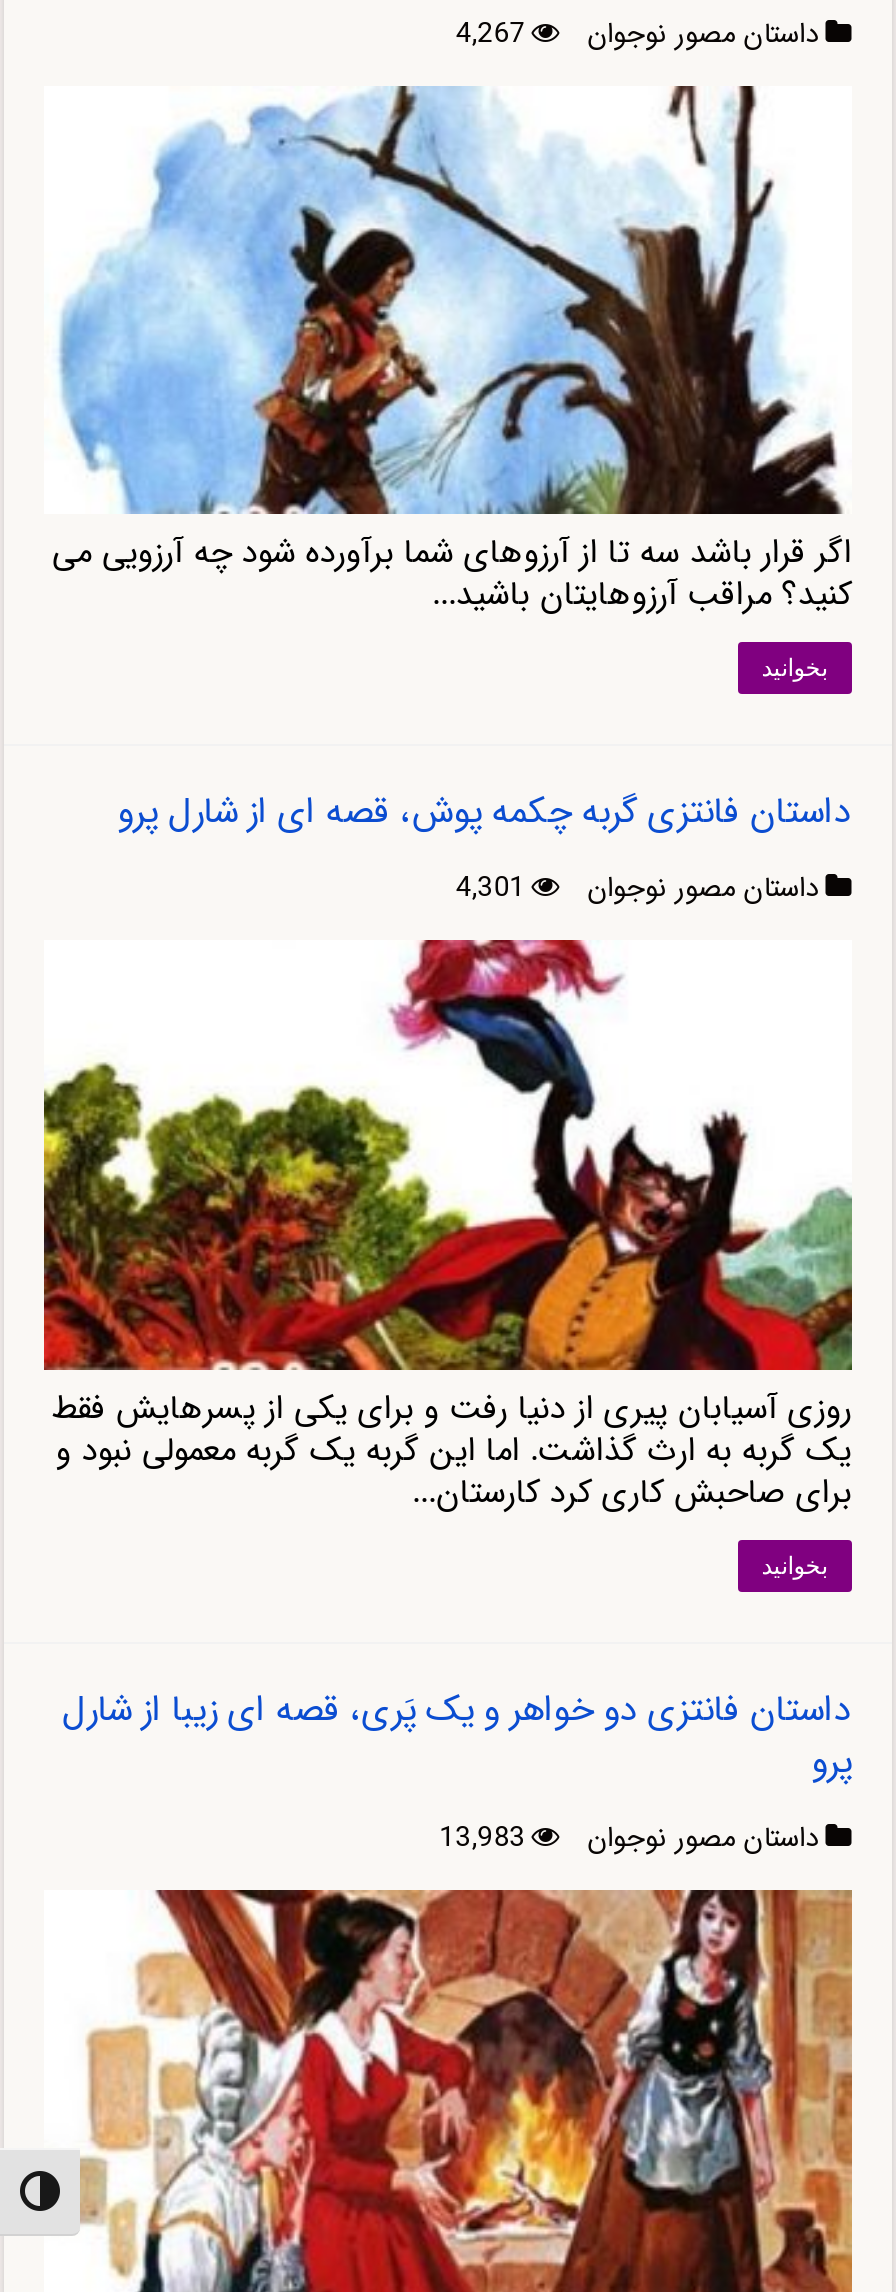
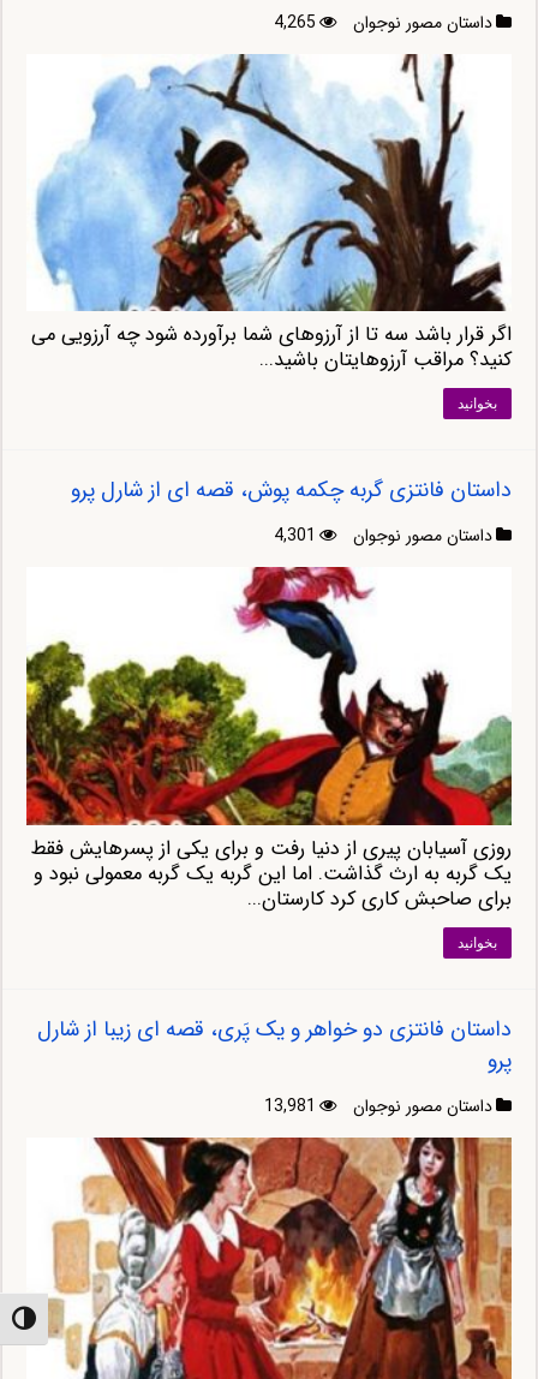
[456,11,820,55] داستان مصور نوجوان 4,267 -> [274,9,492,36] داستان مصور نوجوان 4,265
[440,1816,820,1860] داستان مصور نوجوان 13,983 -> [264,1093,492,1120] داستان مصور نوجوان 13,981

